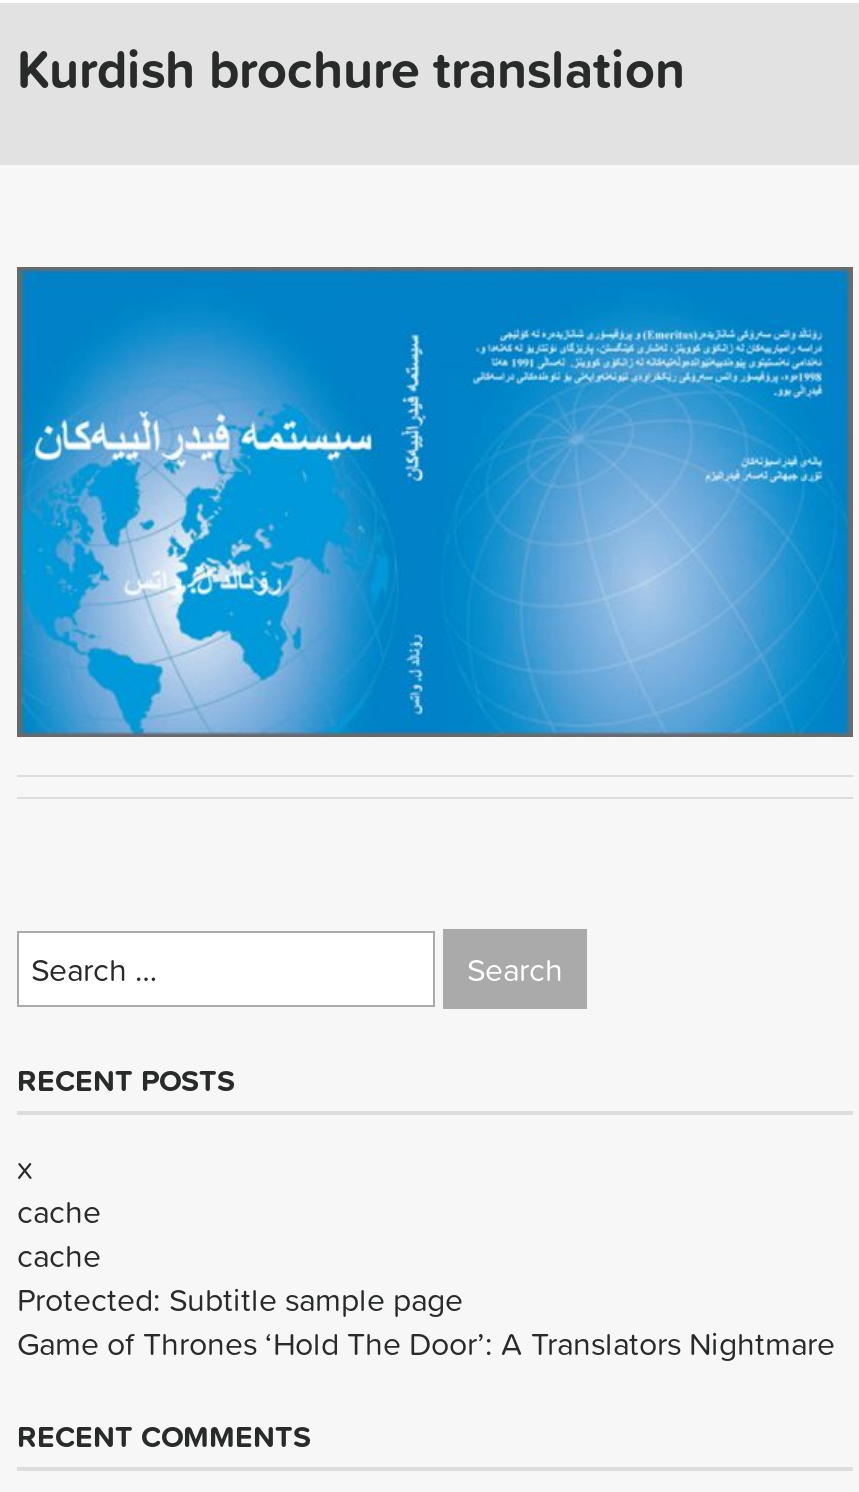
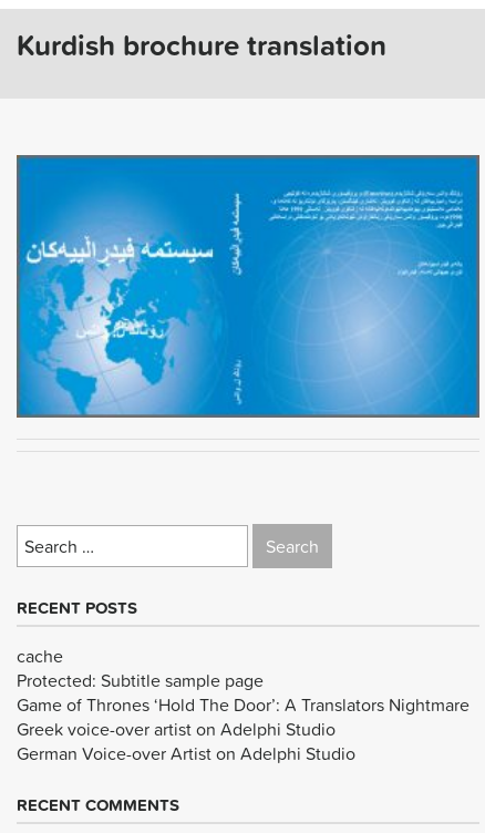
[17,1143,101,1235] x | cache -> none
moved [17,1231,835,1367] -> [17,642,469,718]: cache | Protected: Subtitle sample page | Game of Thrones ‘Hold The Door’: A Translators Nightmare
none -> [17,716,355,767] Greek voice-over artist on Adelphi Studio | German Voice-over Artist on Adelphi Studio

